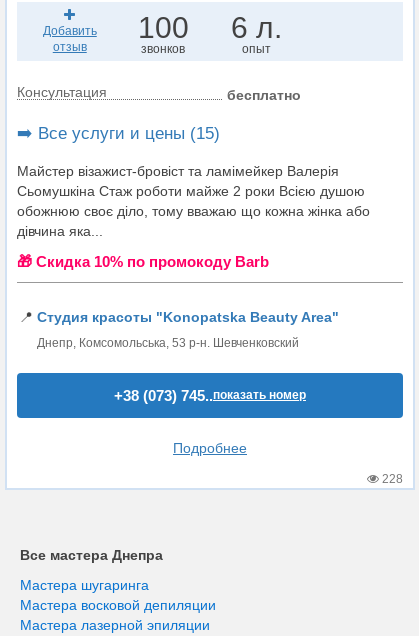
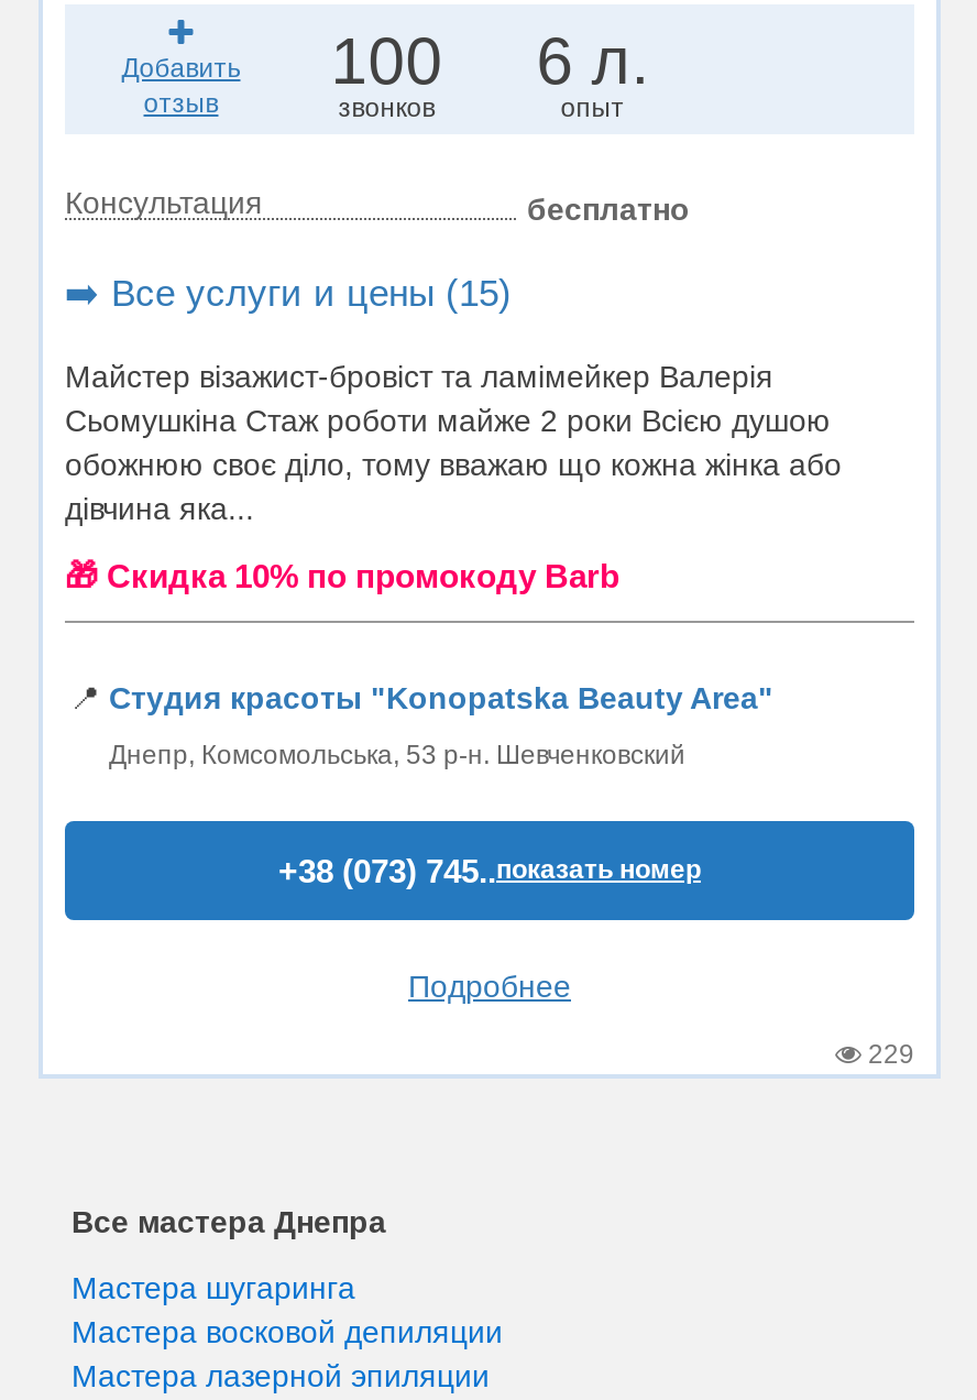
[379,472,403,486] 228 -> [861,1039,914,1070] 229

